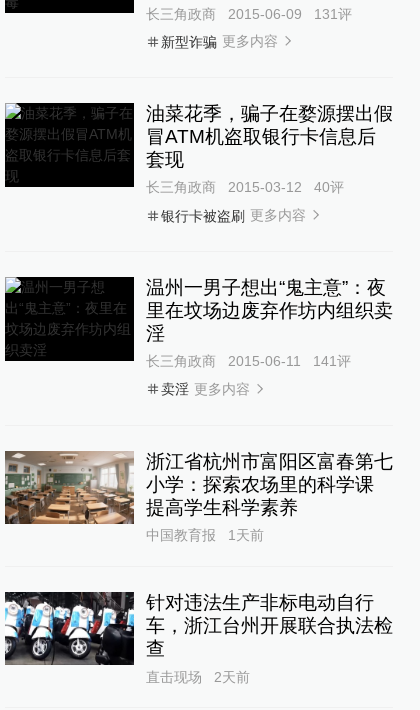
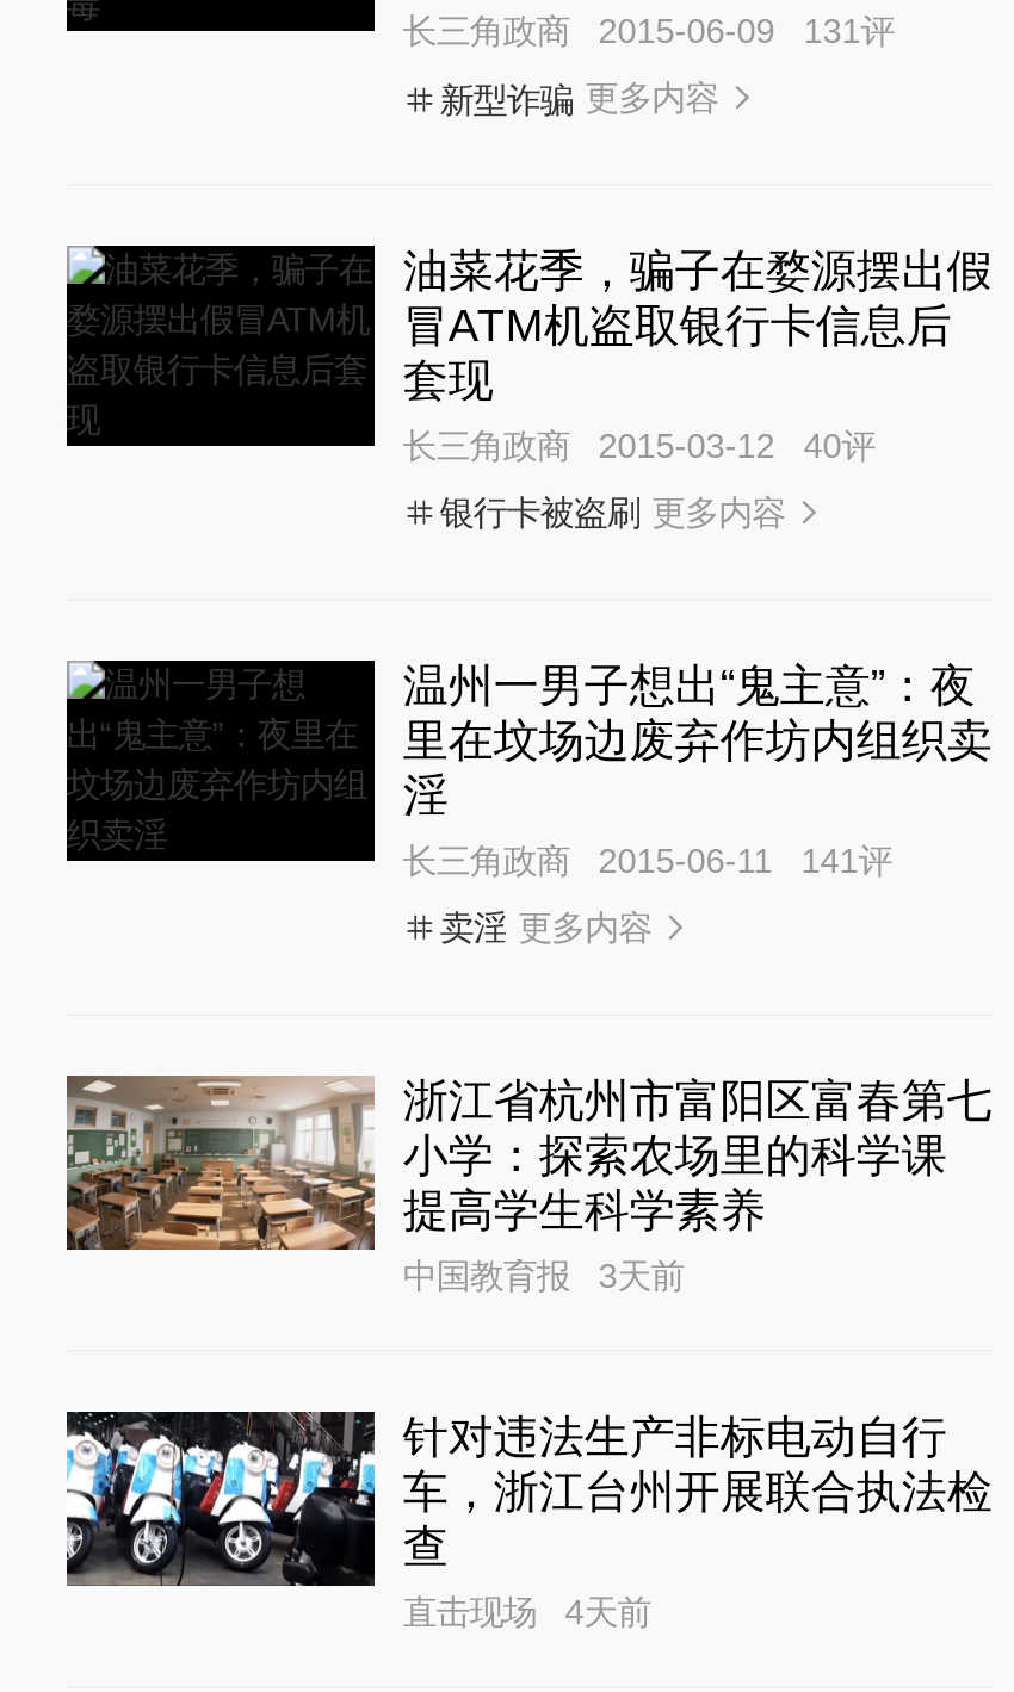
[146,527,264,543] 中国教育报 1天前 -> [403,1257,684,1295] 中国教育报 3天前
[146,669,250,685] 直击现场 2天前 -> [403,1594,651,1633] 直击现场 4天前

